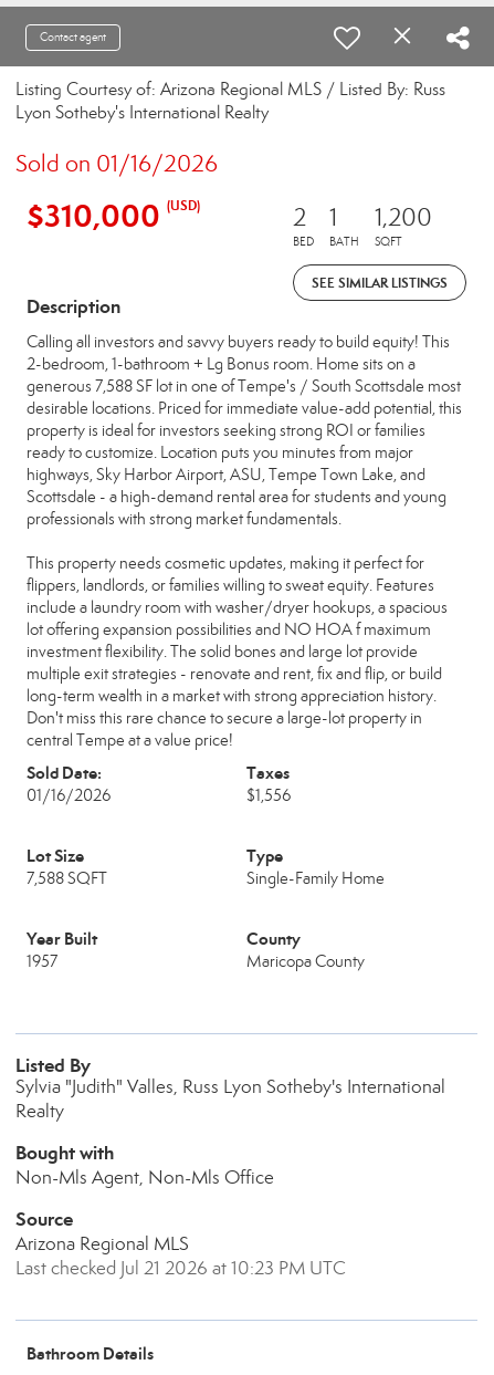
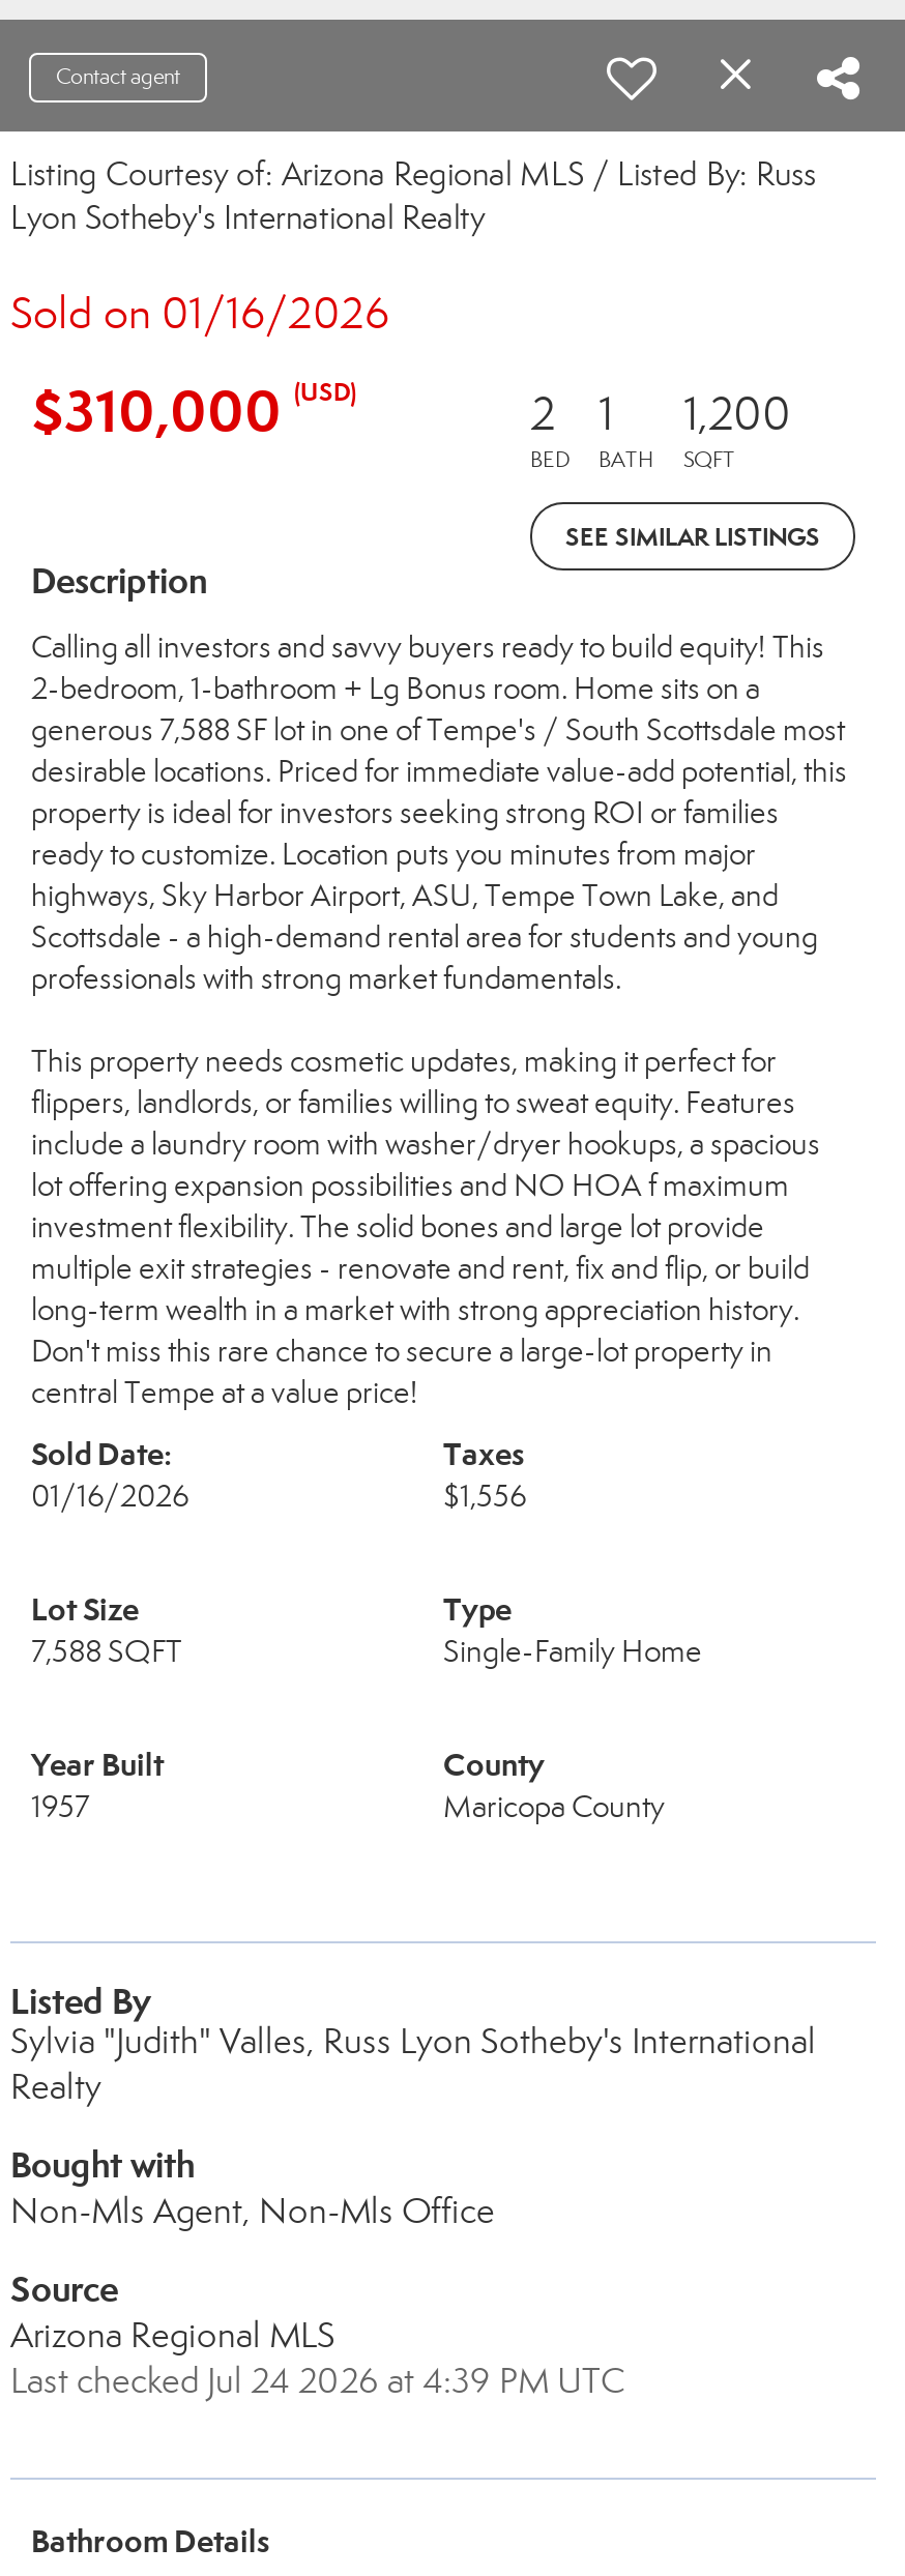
[15,1257,346,1280] Last checked Jul 21 2026 at 10:23 PM UTC -> [10,2360,625,2403] Last checked Jul 24 2026 at 4:39 PM UTC

